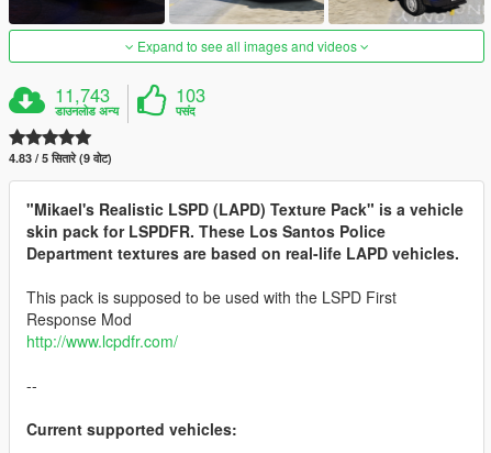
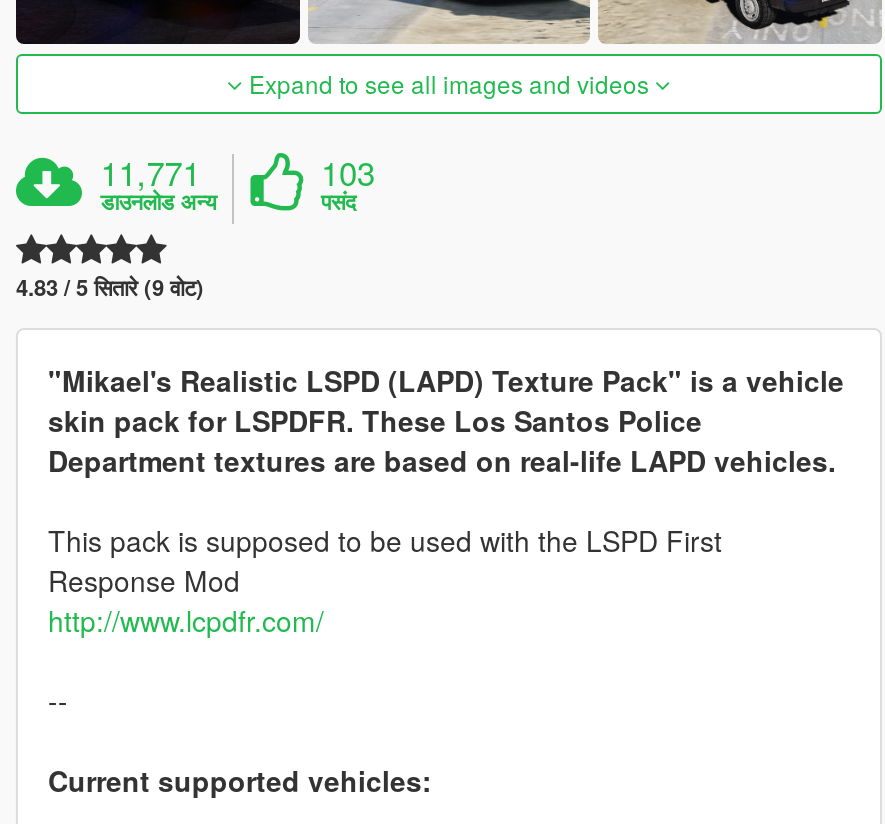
[55,82,110,108] 11,743 -> [100,148,200,196] 11,771

